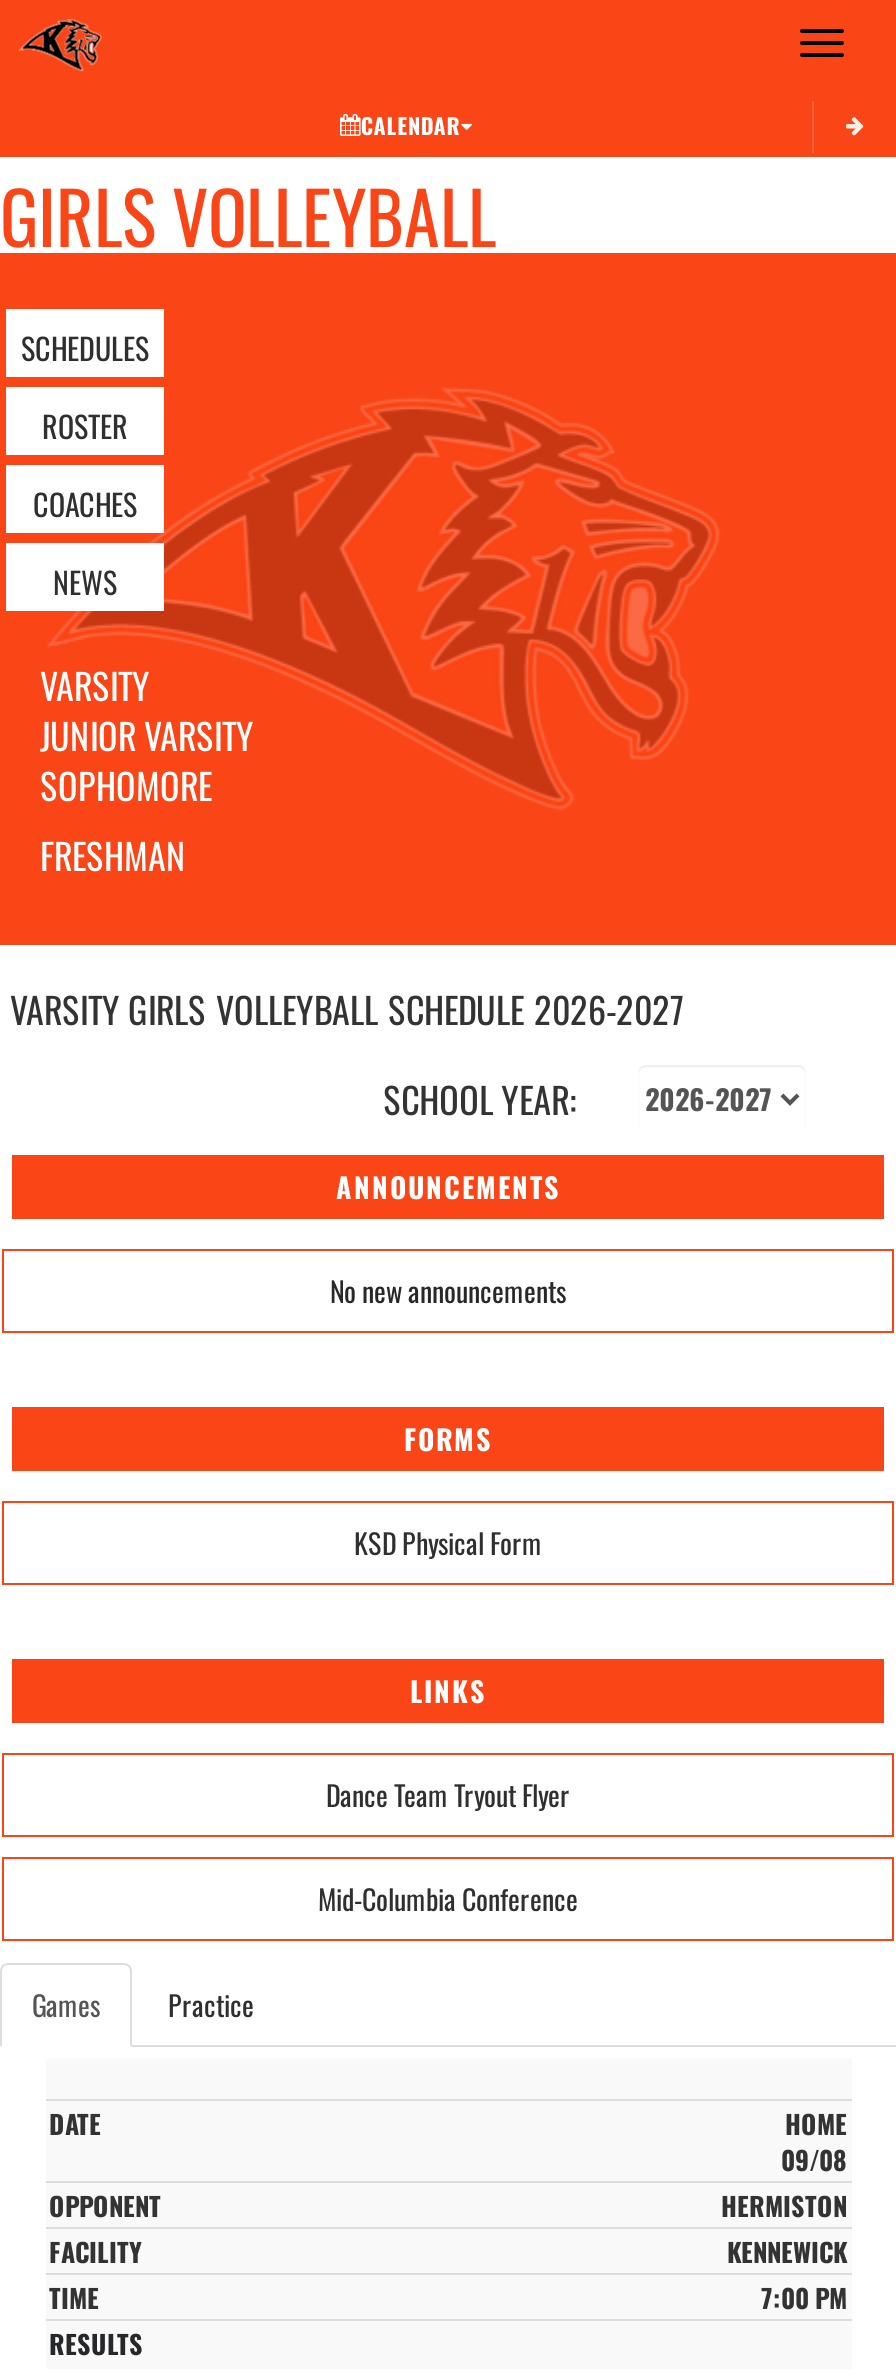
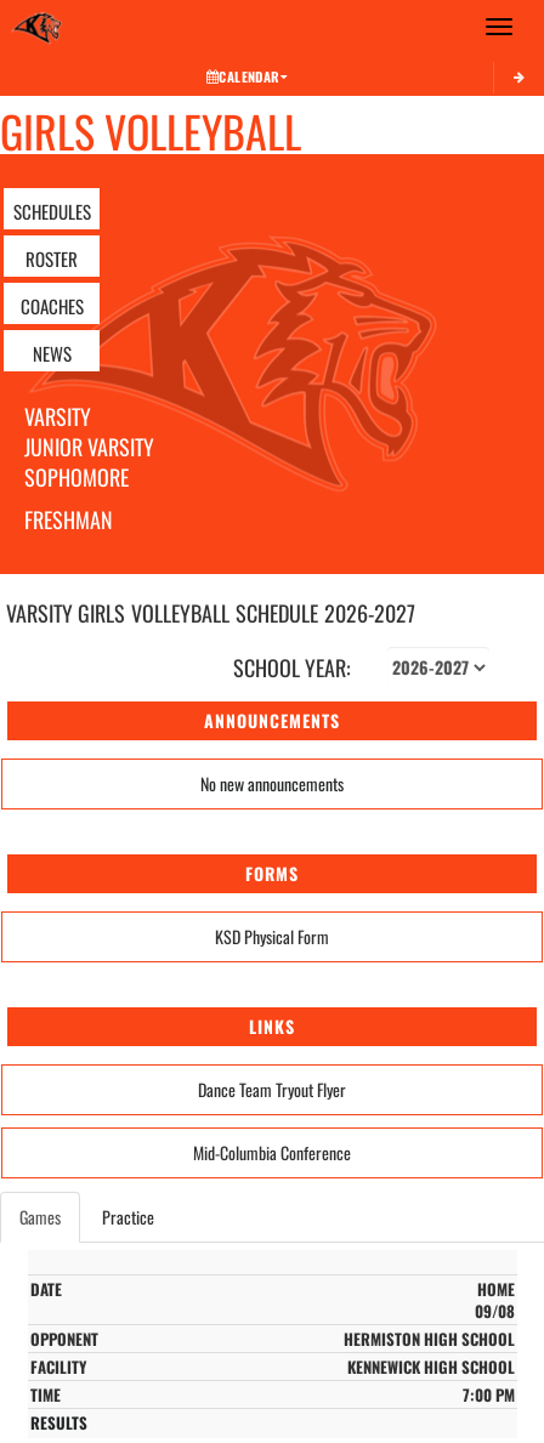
[721,2184,847,2270] HERMISTON | KENNEWICK -> [343,1326,514,1378] HERMISTON HIGH SCHOOL | KENNEWICK HIGH SCHOOL

